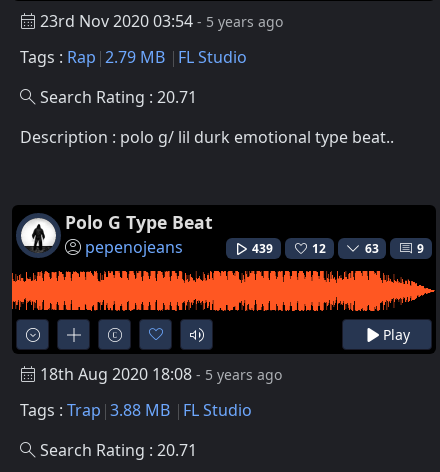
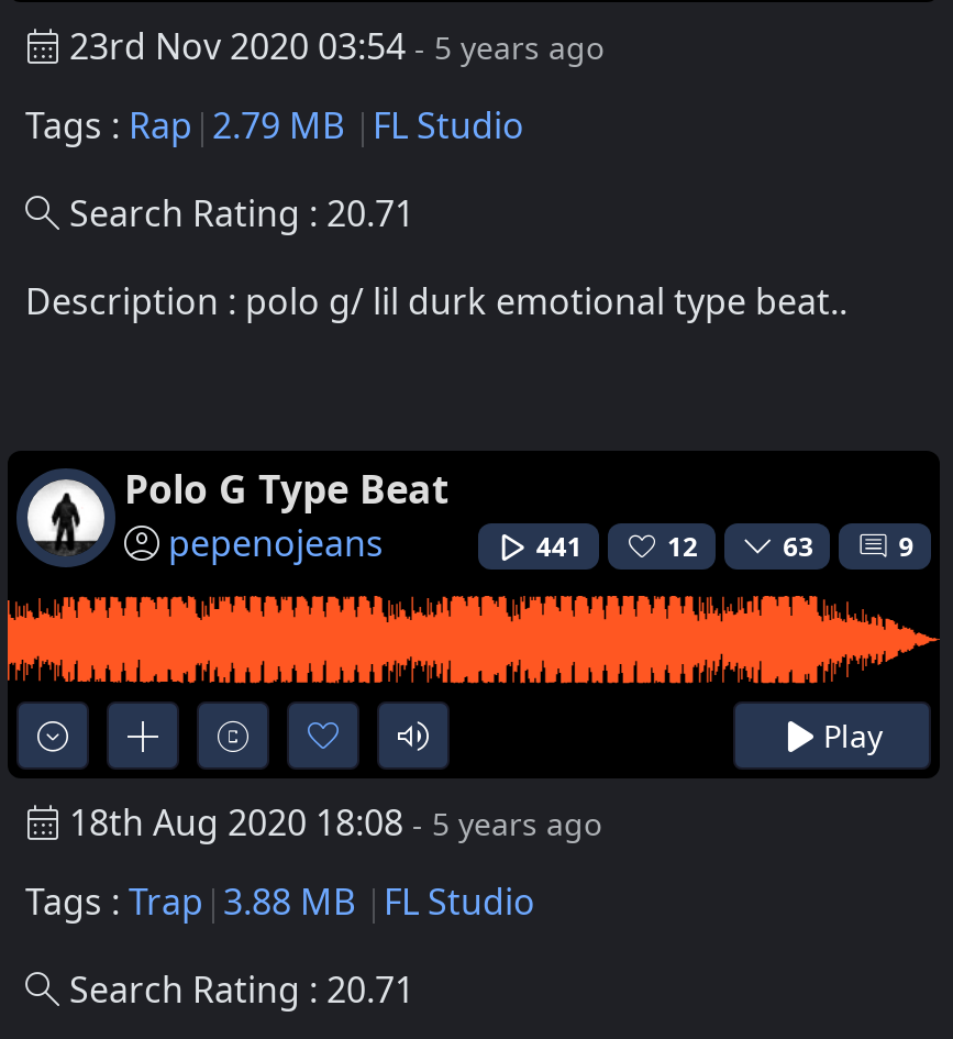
[252,240,273,257] 439 -> [536,528,582,565] 441

